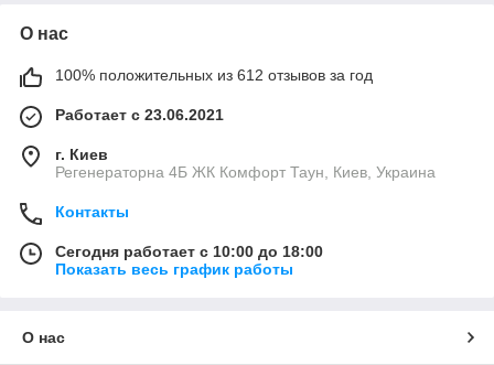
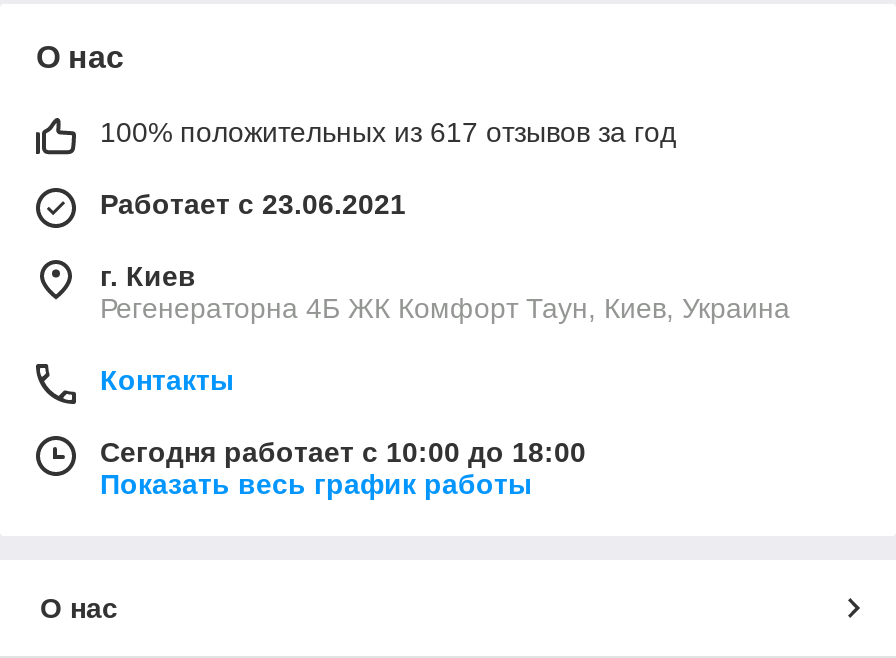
[55,67,373,84] 100% положительных из 612 отзывов за год -> [100,117,676,149] 100% положительных из 617 отзывов за год

